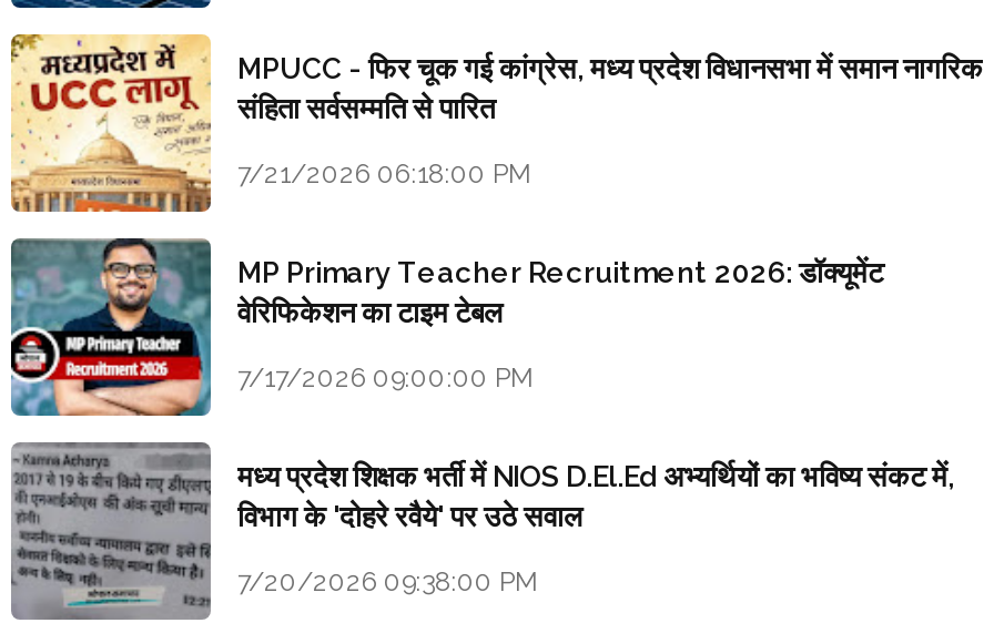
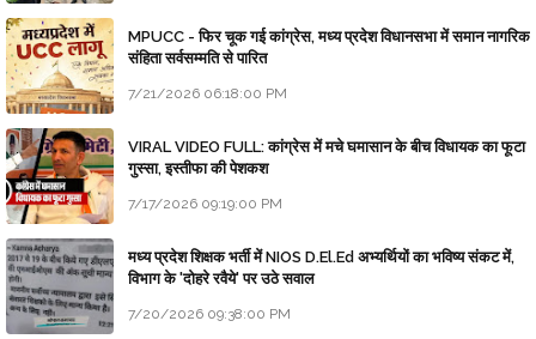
[9,237,883,419] [image] | MP Primary Teacher Recruitment 2026: डॉक्यूमेंट | वेरिफिकेशन का टाइम टेबल -> [5,127,525,225] [image] | VIRAL VIDEO FULL: कांग्रेस में मचे घमासान के बीच विधायक का फूटा | गुस्सा, इस्तीफा की पेशकश
[237,361,535,392] 7/17/2026 09:00:00 PM -> [128,195,282,212] 7/17/2026 09:19:00 PM

